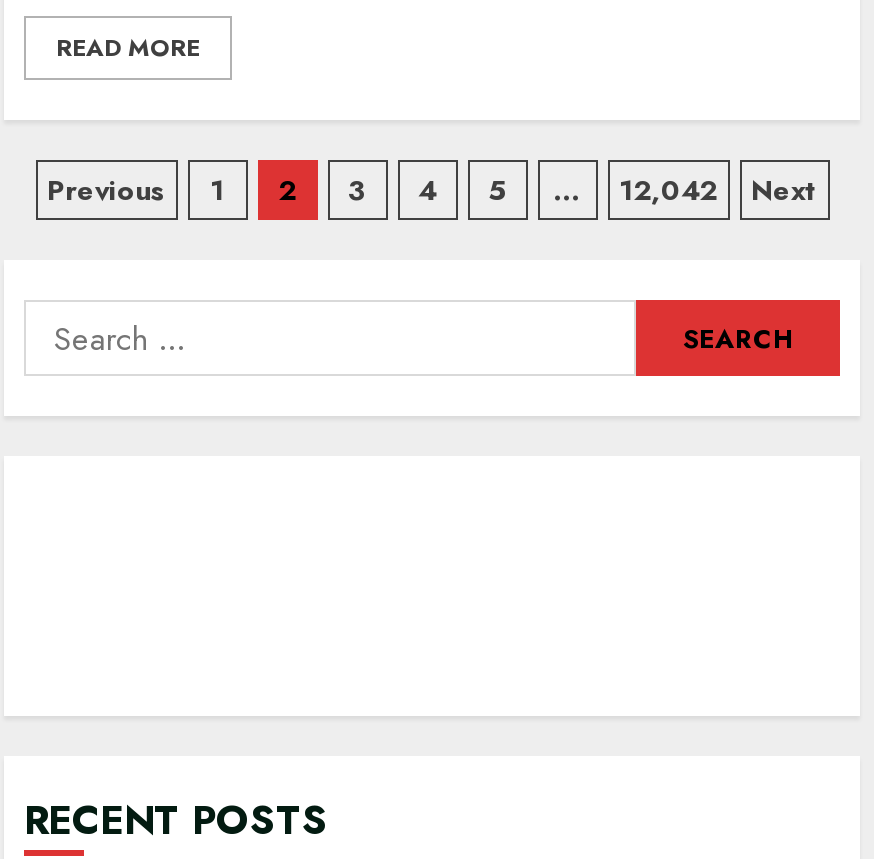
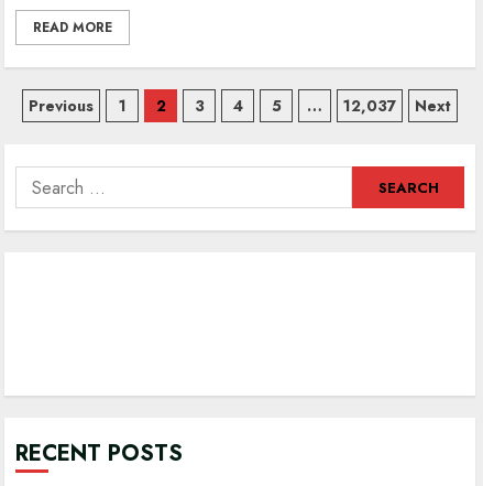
[619,170,717,210] 12,042 -> [343,95,396,117] 12,037

